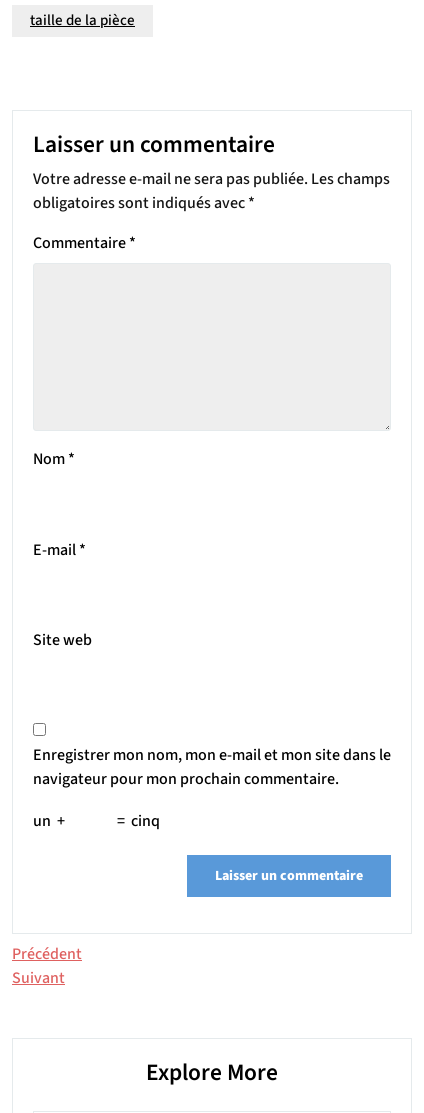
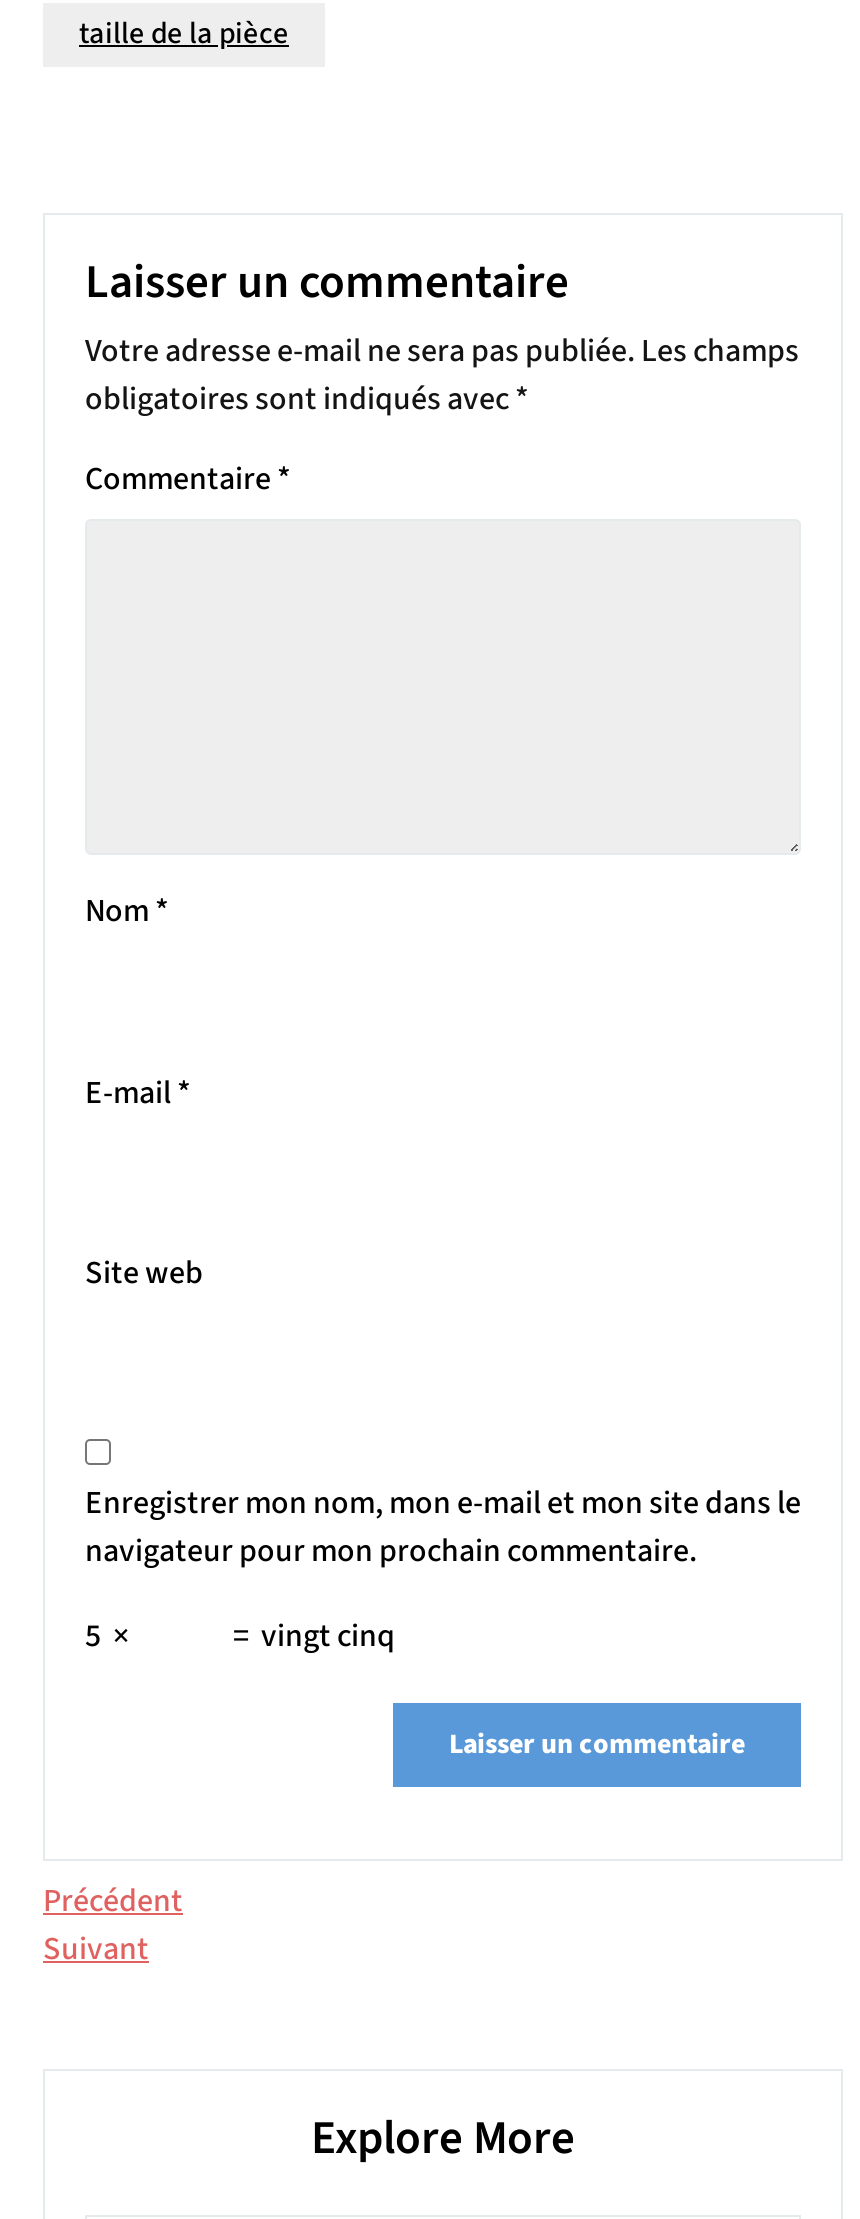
[33,810,160,832] un + | = cinq -> [85,1613,395,1657] 5 × | = vingt cinq

